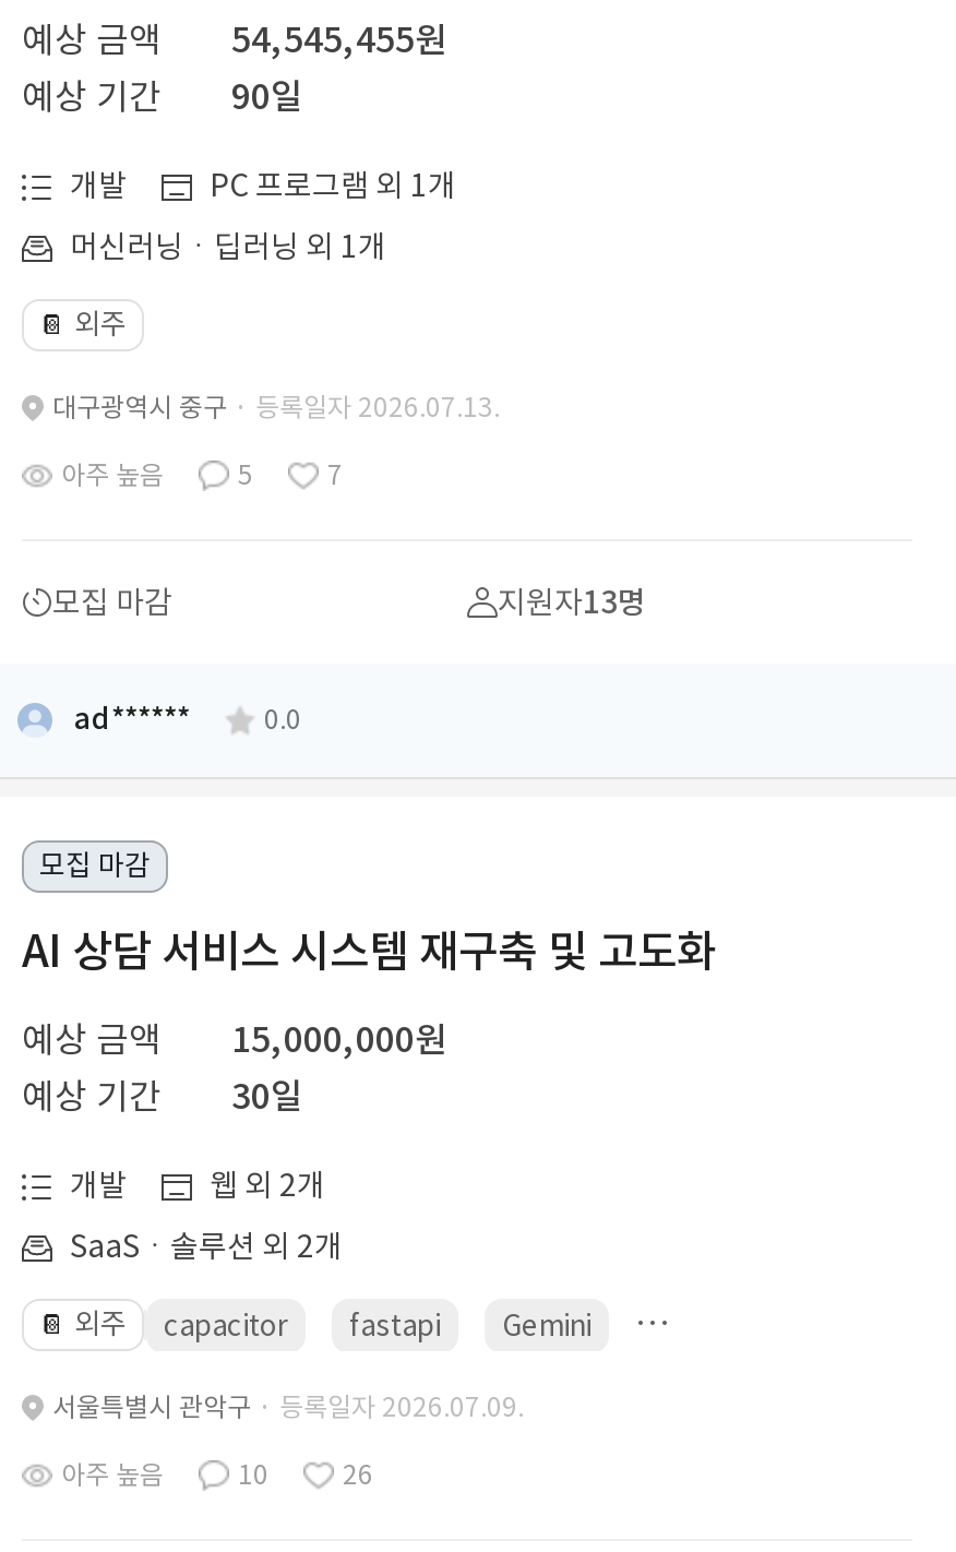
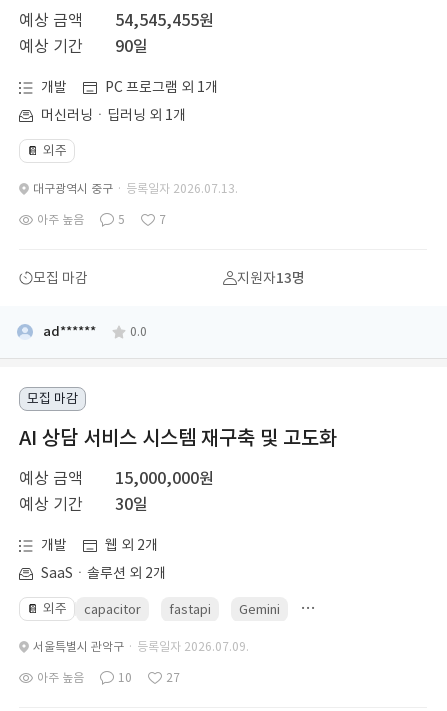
[343,1458,373,1491] 26 -> [166,670,180,685] 27

